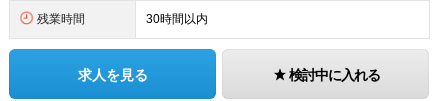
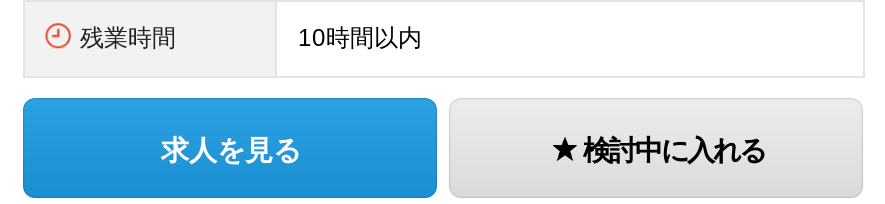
[146,12,208,26] 30時間以内 -> [298,24,422,52] 10時間以内

